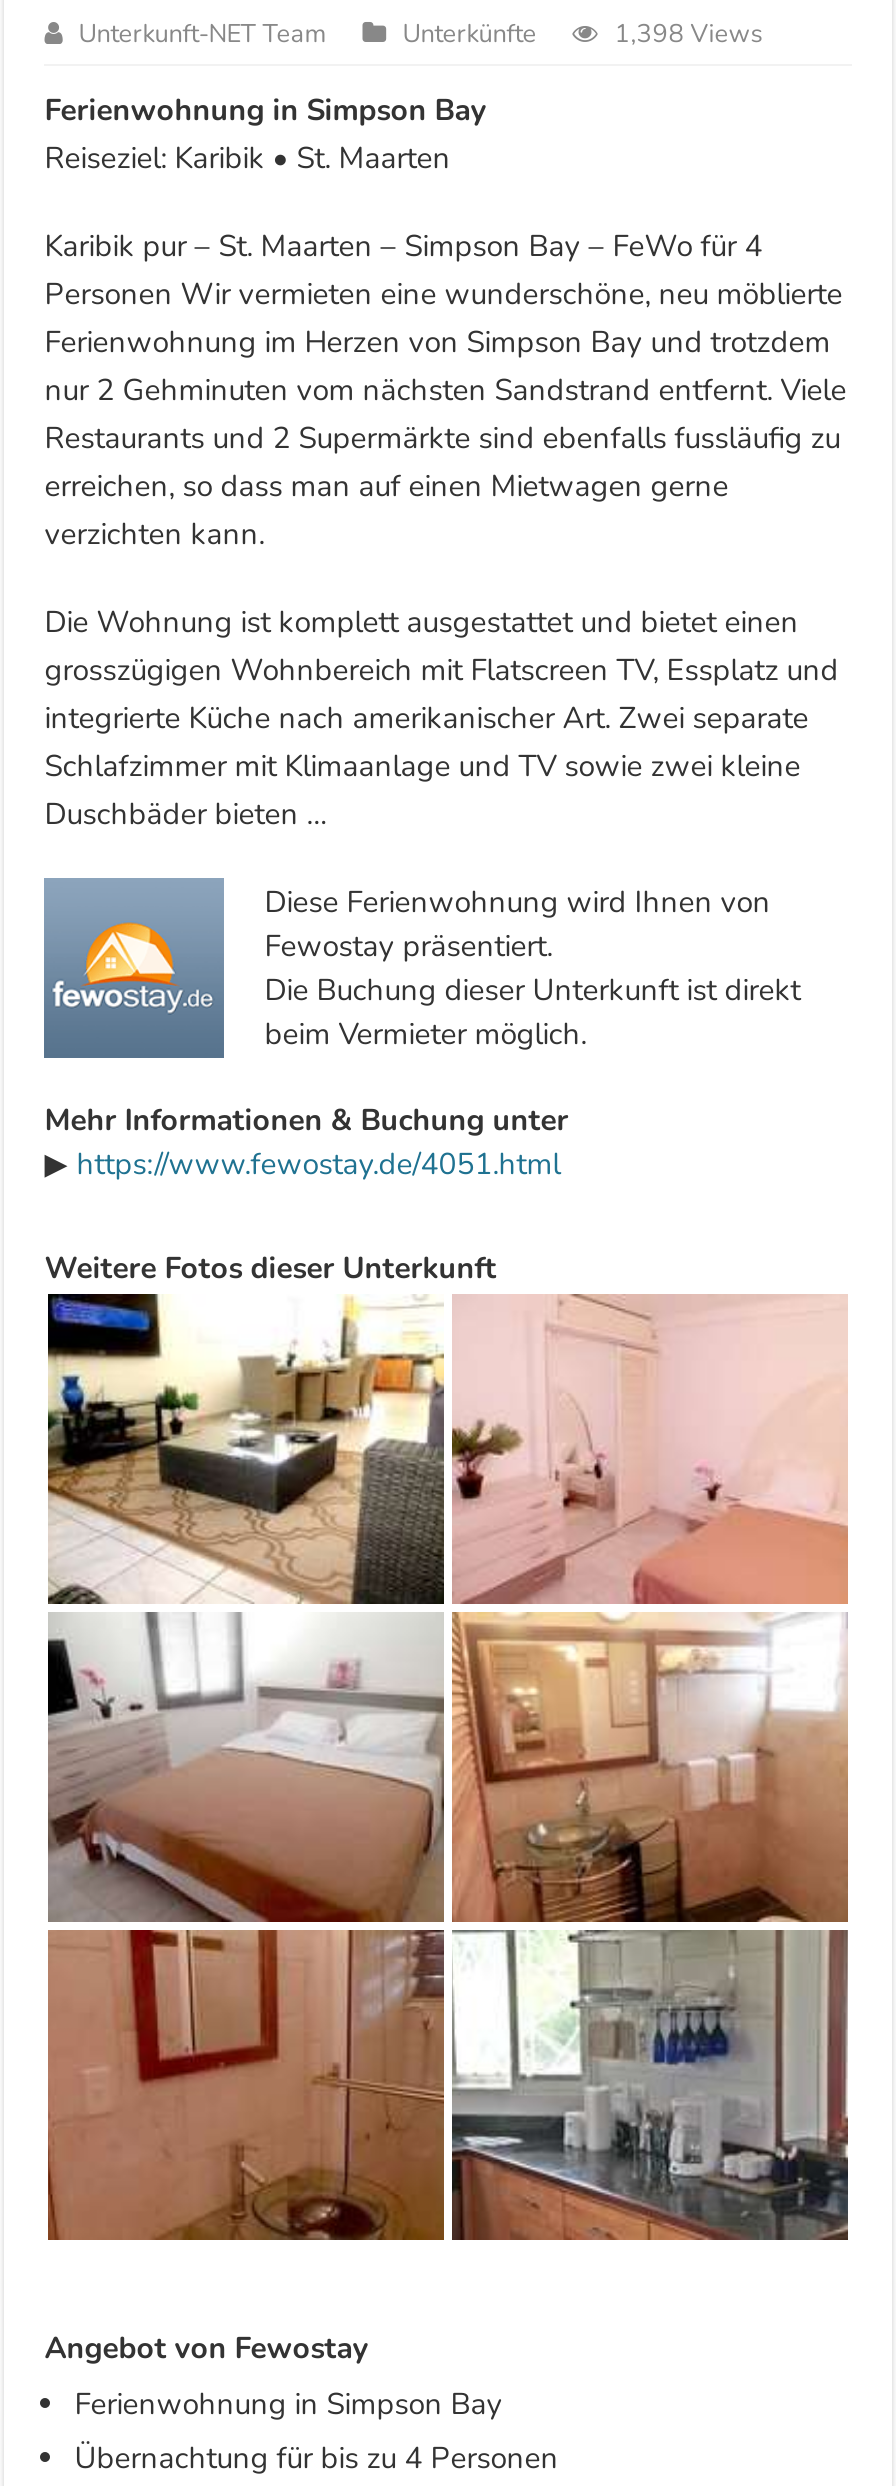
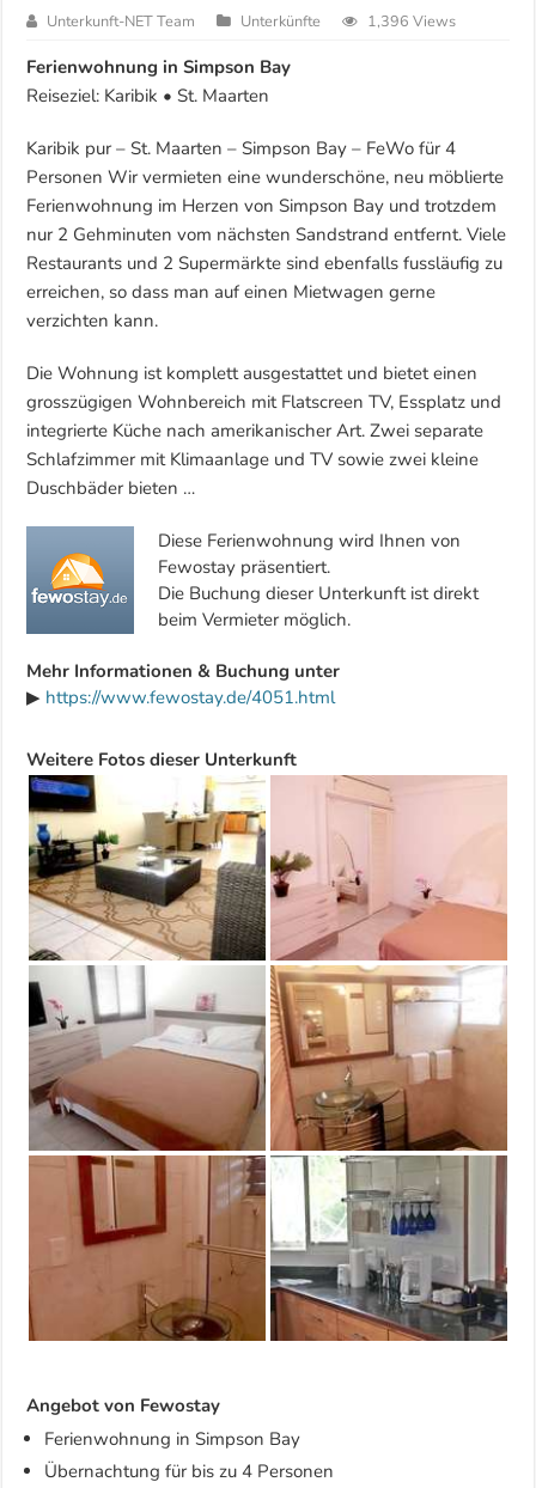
[614,16,762,52] 1,398 Views -> [368,11,456,32] 1,396 Views

